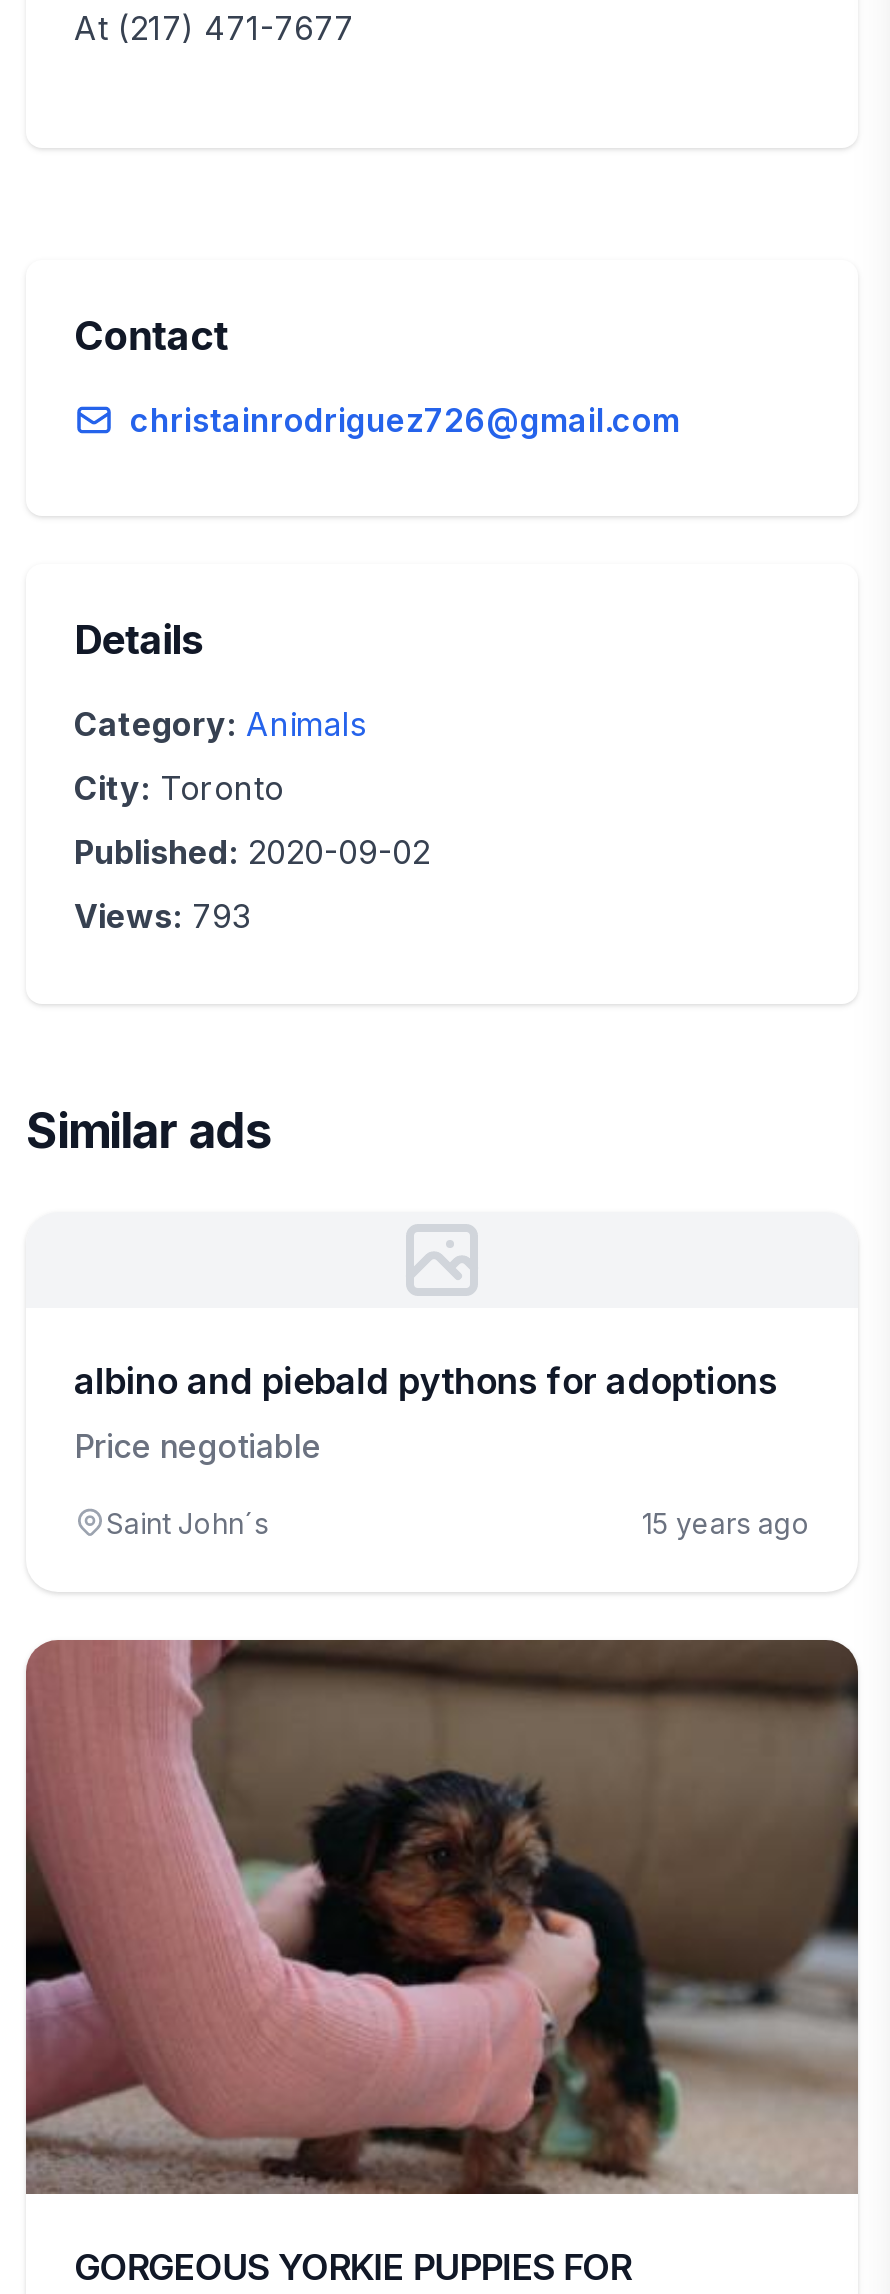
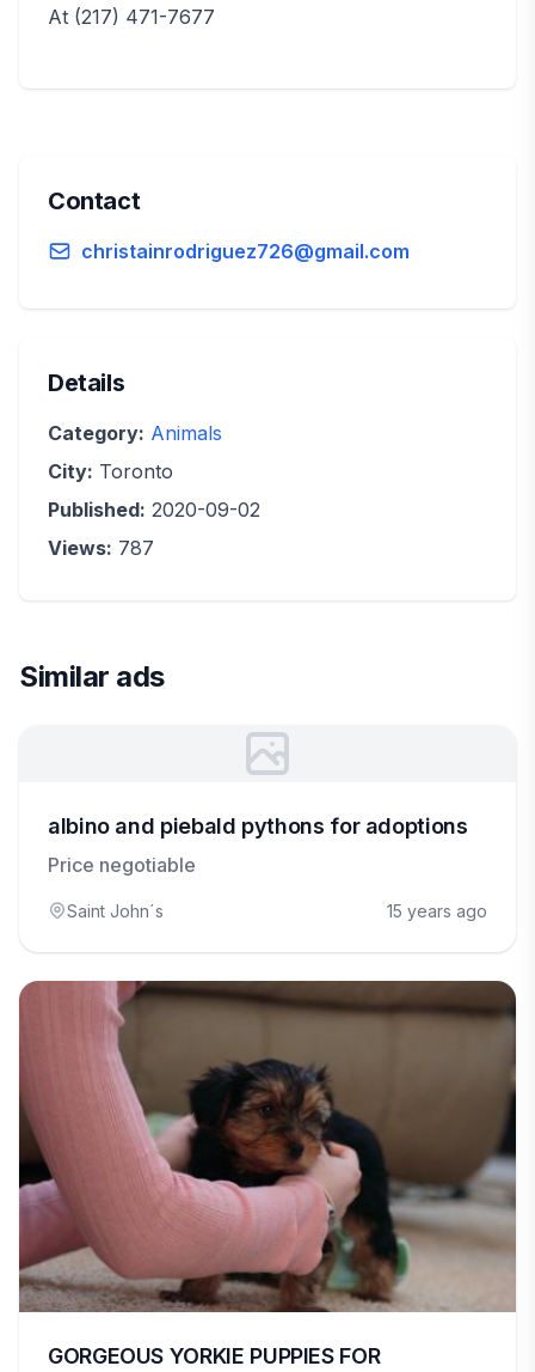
[74,895,250,935] Views: 793 -> [48,535,154,559] Views: 787

